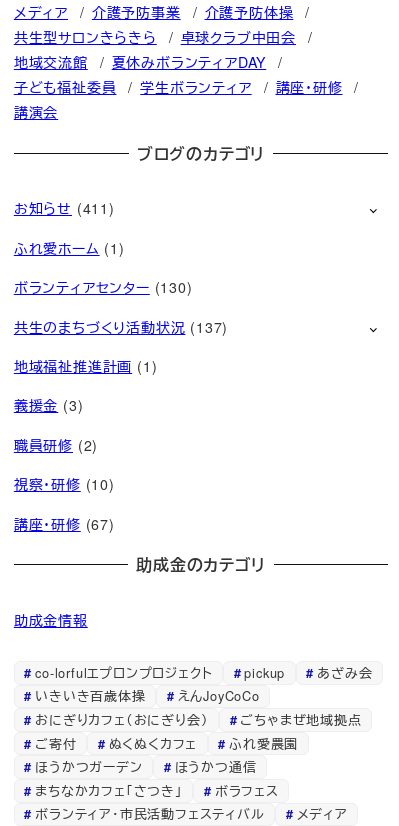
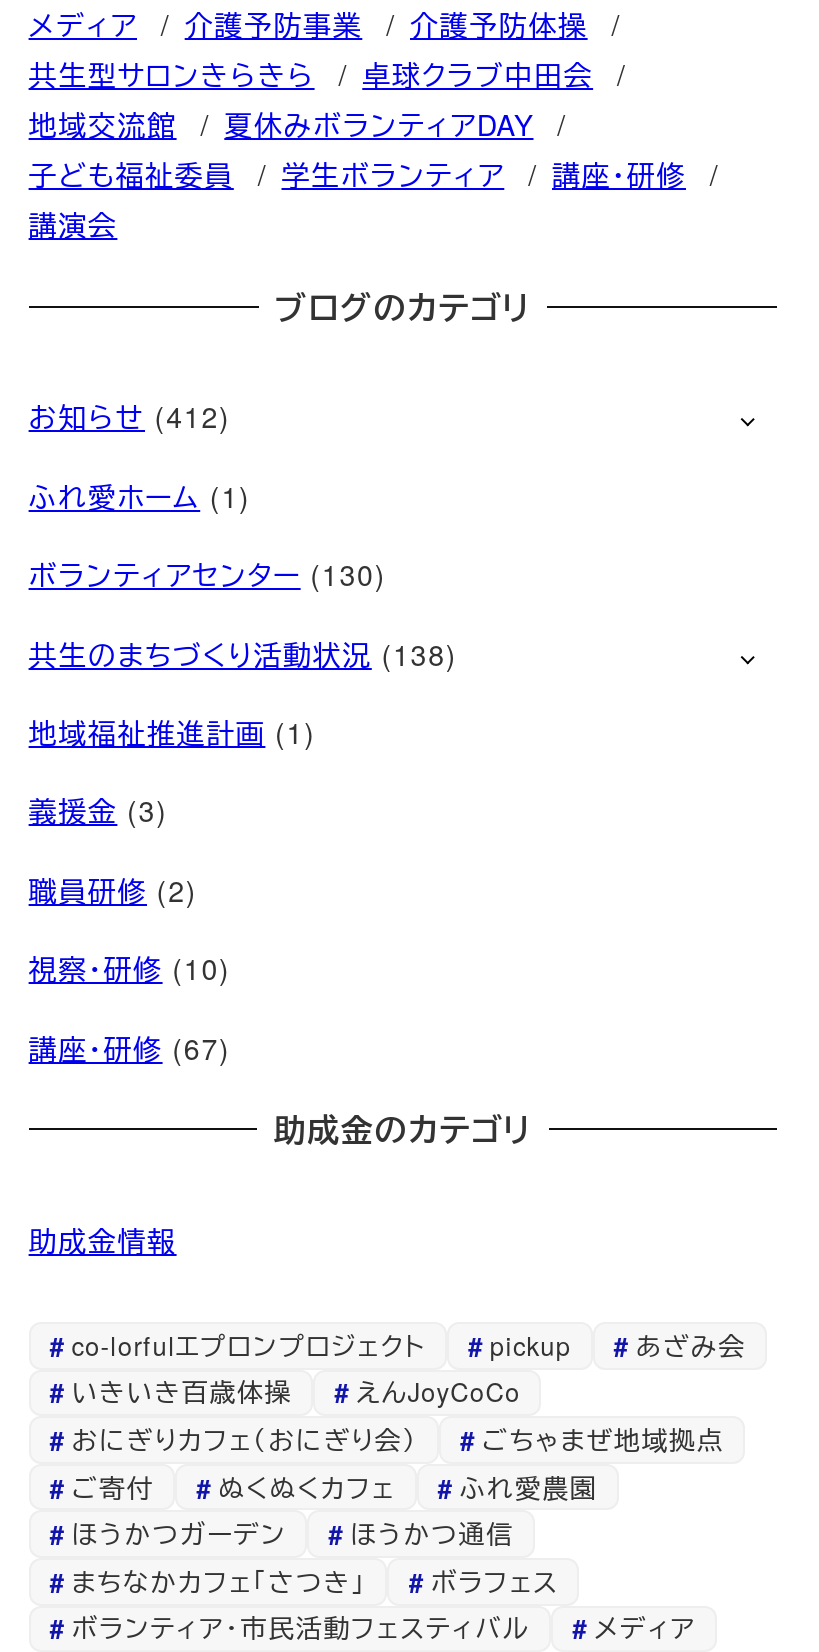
[14,198,115,218] お知らせ(411) -> [29,397,231,437] お知らせ(412)
[14,317,228,337] 共生のまちづくり活動状況(137) -> [29,633,457,673] 共生のまちづくり活動状況(138)

